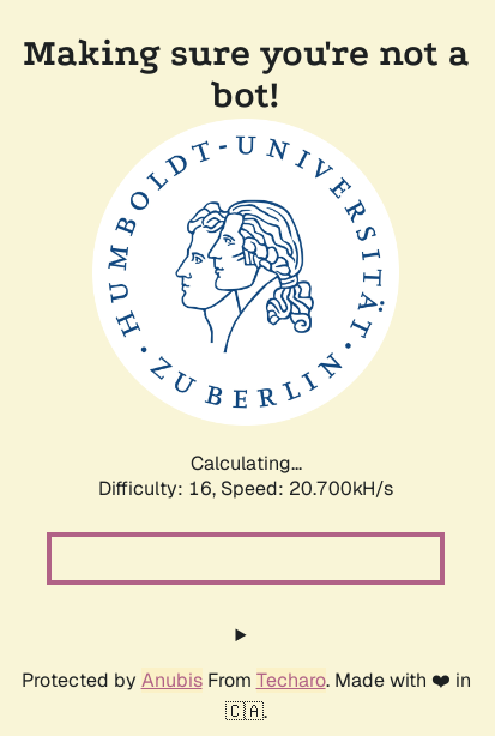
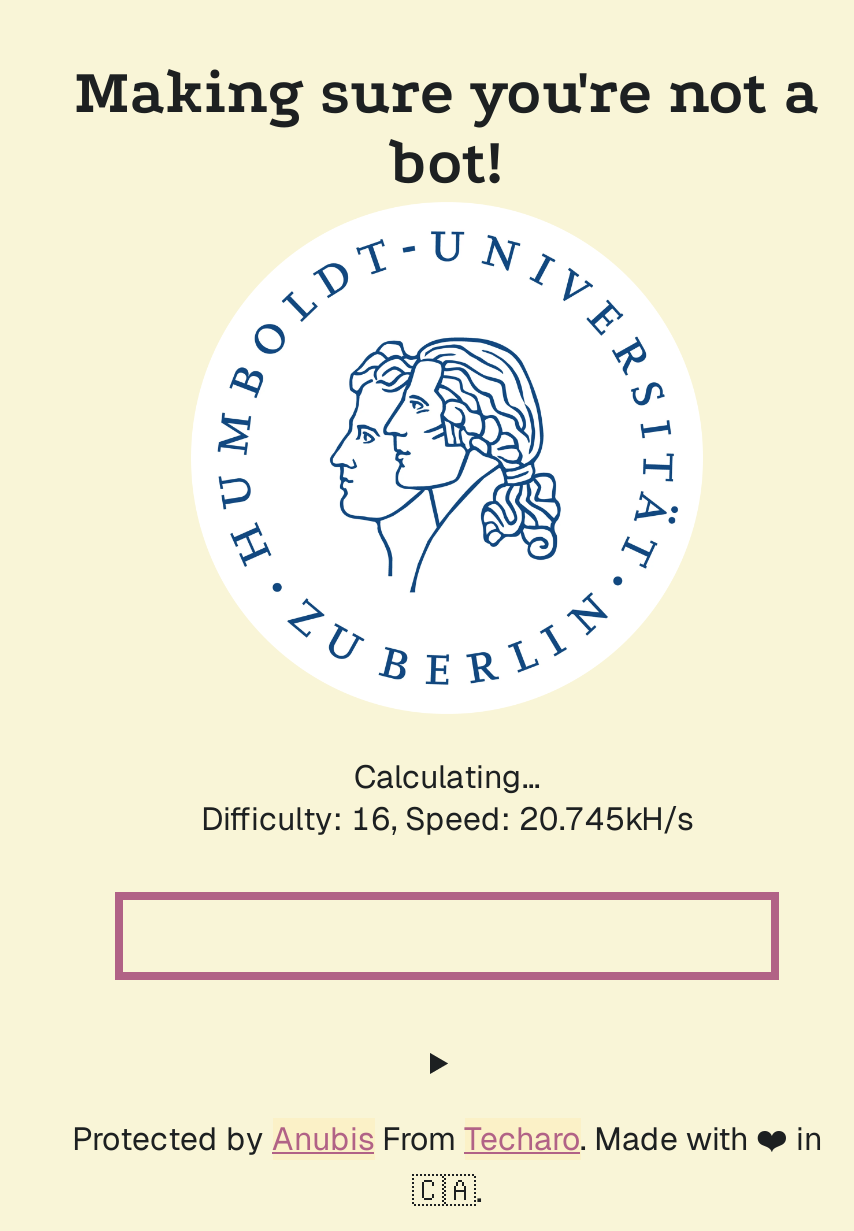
[98,476,393,501] Difficulty: 16, Speed: 20.700kH/s -> [201,798,693,840] Difficulty: 16, Speed: 20.745kH/s

